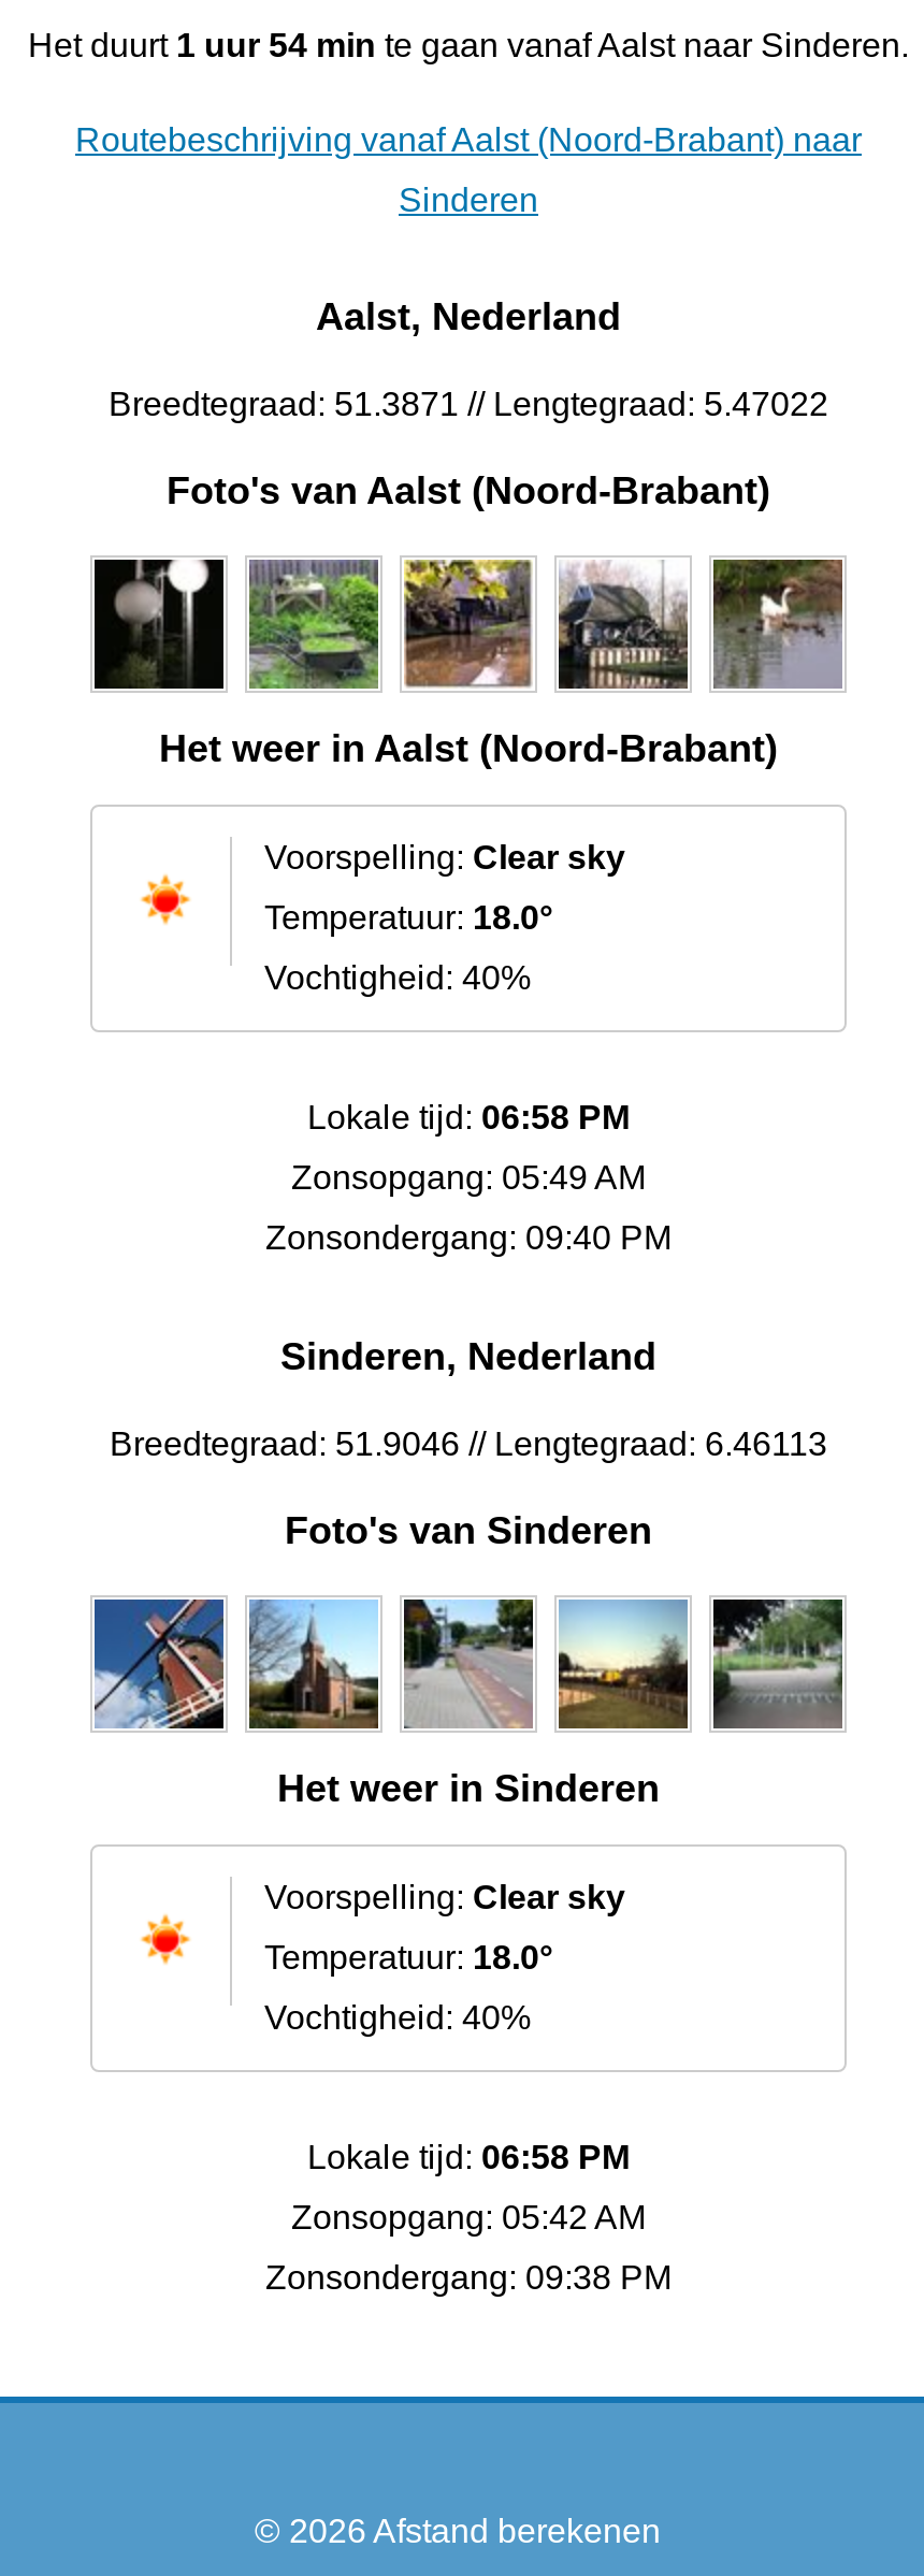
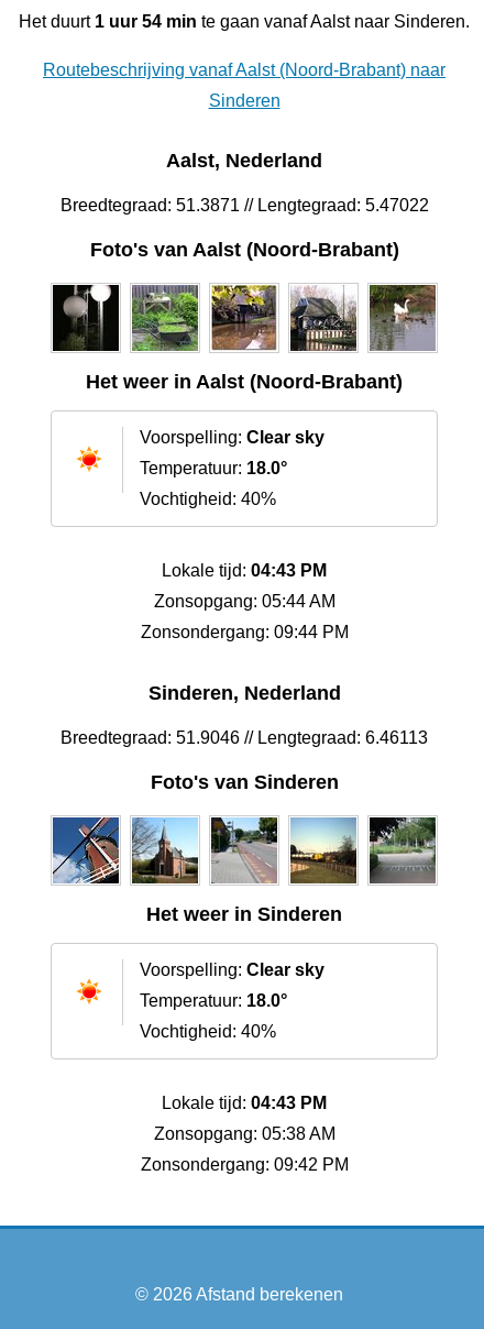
[307,1100,630,1136] Lokale tijd: 06:58 PM -> [162,561,327,580] Lokale tijd: 04:43 PM
[291,1160,646,1196] Zonsopgang: 05:49 AM -> [153,592,335,611] Zonsopgang: 05:44 AM
[265,1220,672,1256] Zonsondergang: 09:40 PM -> [140,623,348,642] Zonsondergang: 09:44 PM
[307,2139,630,2175] Lokale tijd: 06:58 PM -> [162,1094,327,1112] Lokale tijd: 04:43 PM
[291,2199,646,2235] Zonsopgang: 05:42 AM -> [153,1124,335,1143] Zonsopgang: 05:38 AM
[265,2259,672,2296] Zonsondergang: 09:38 PM -> [140,1155,348,1174] Zonsondergang: 09:42 PM

